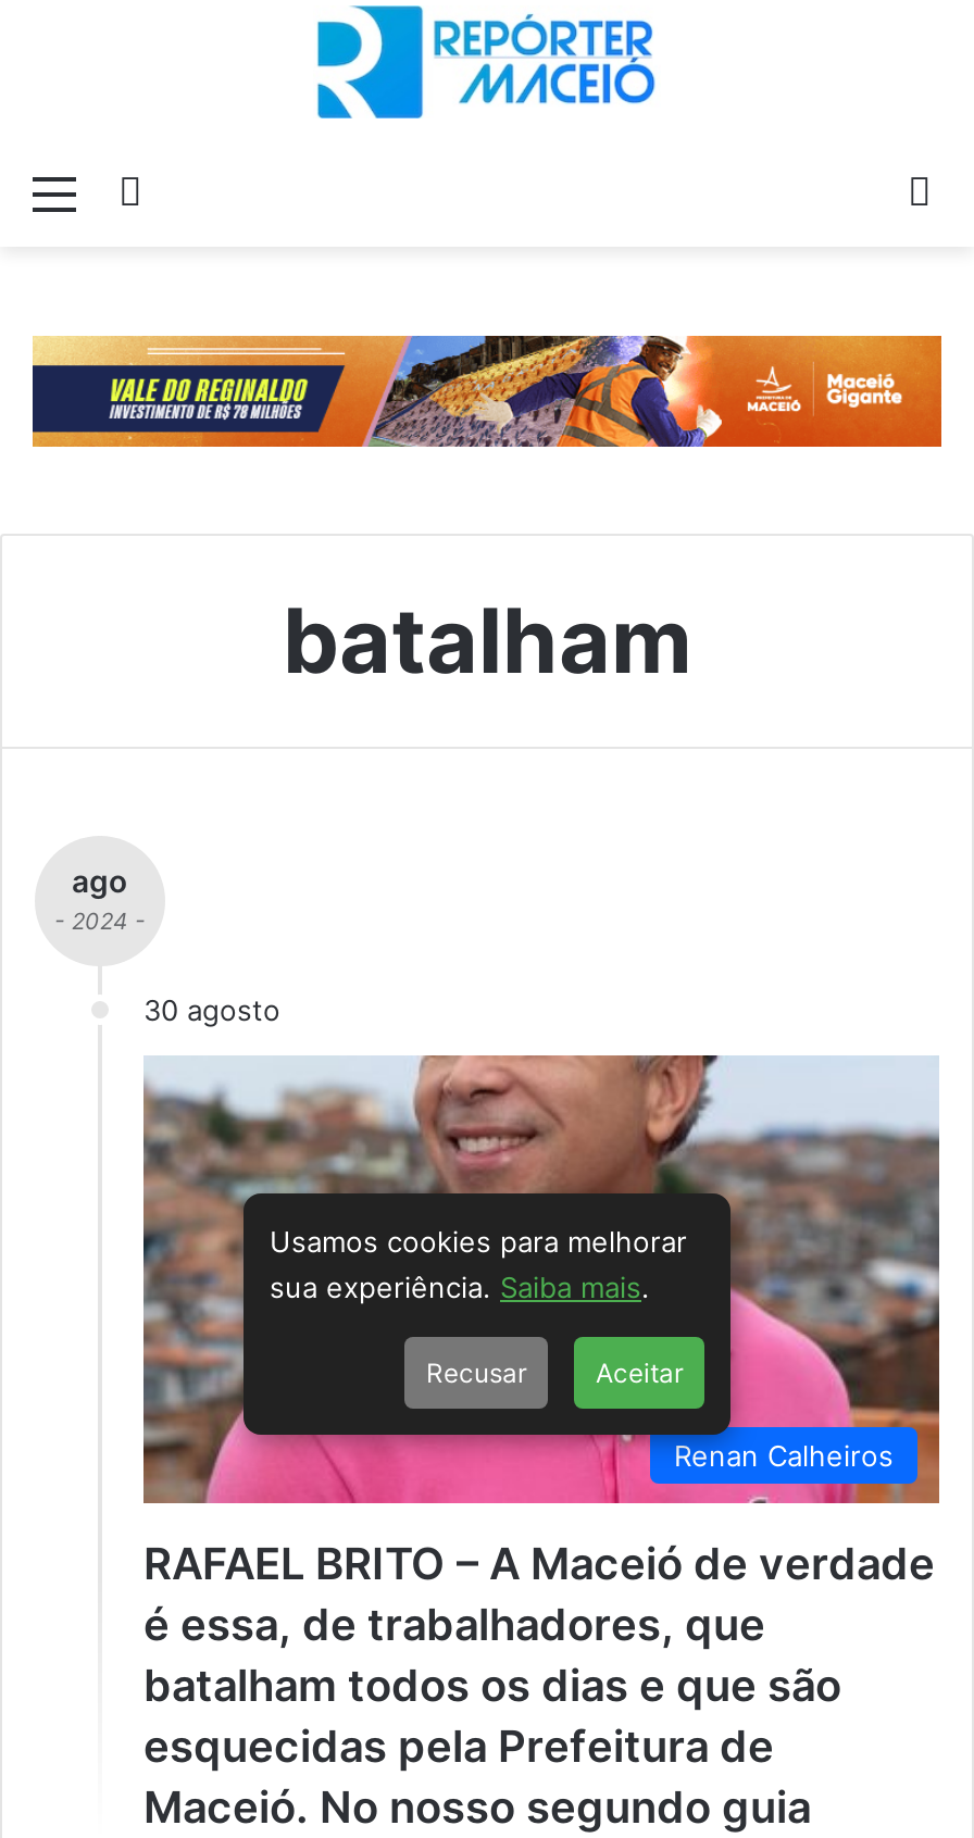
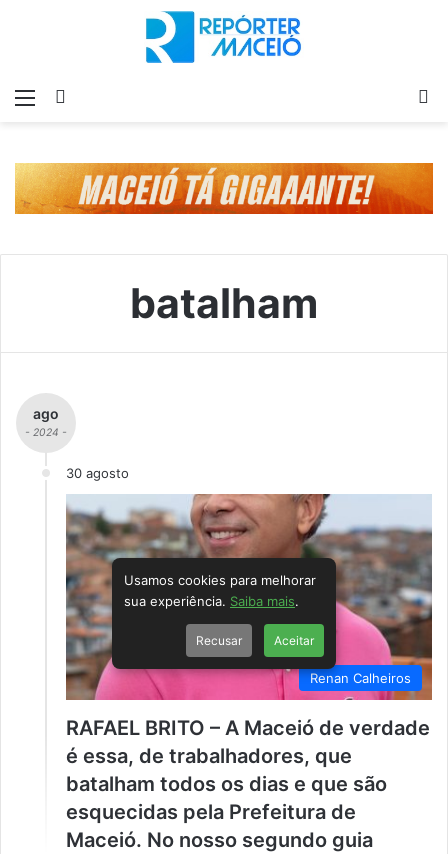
[30,334,911,449] [image] -> [14,162,420,215] [image]

